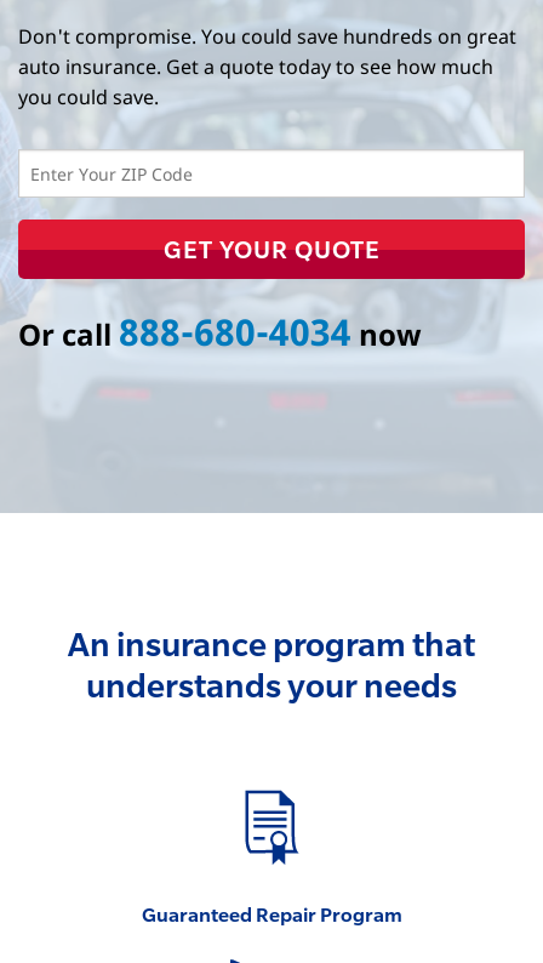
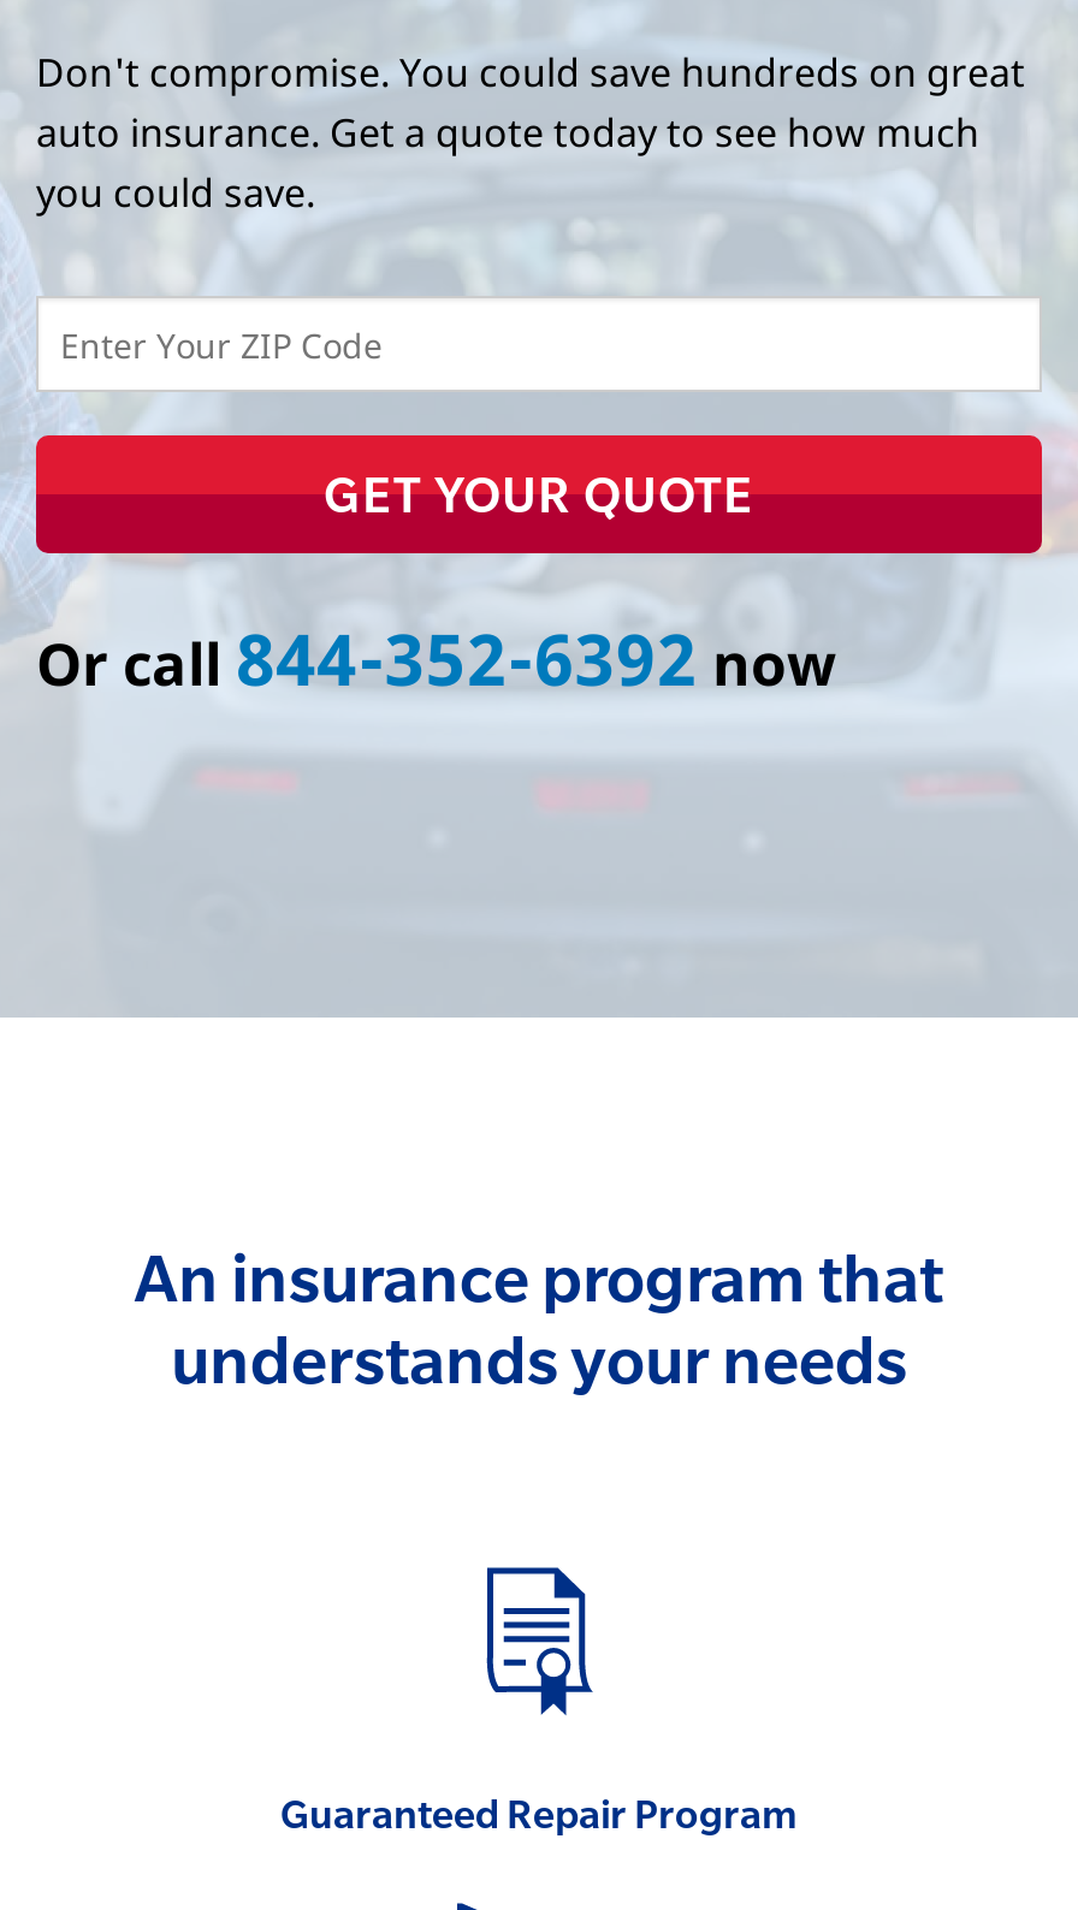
[18,307,422,357] Or call 888-680-4034 now -> [36,609,837,708] Or call 844-352-6392 now

